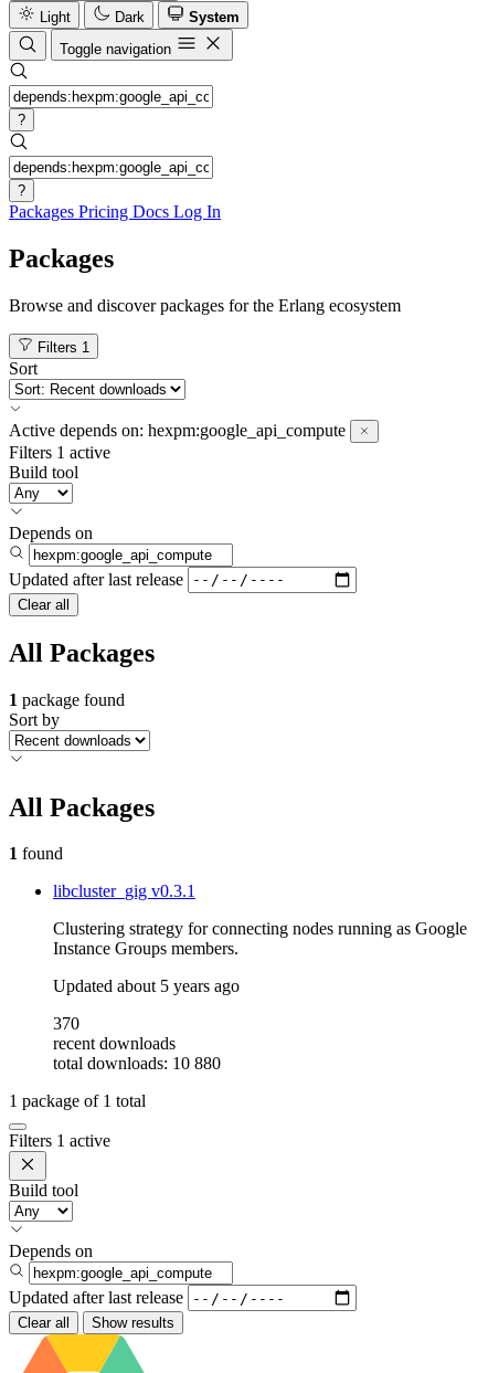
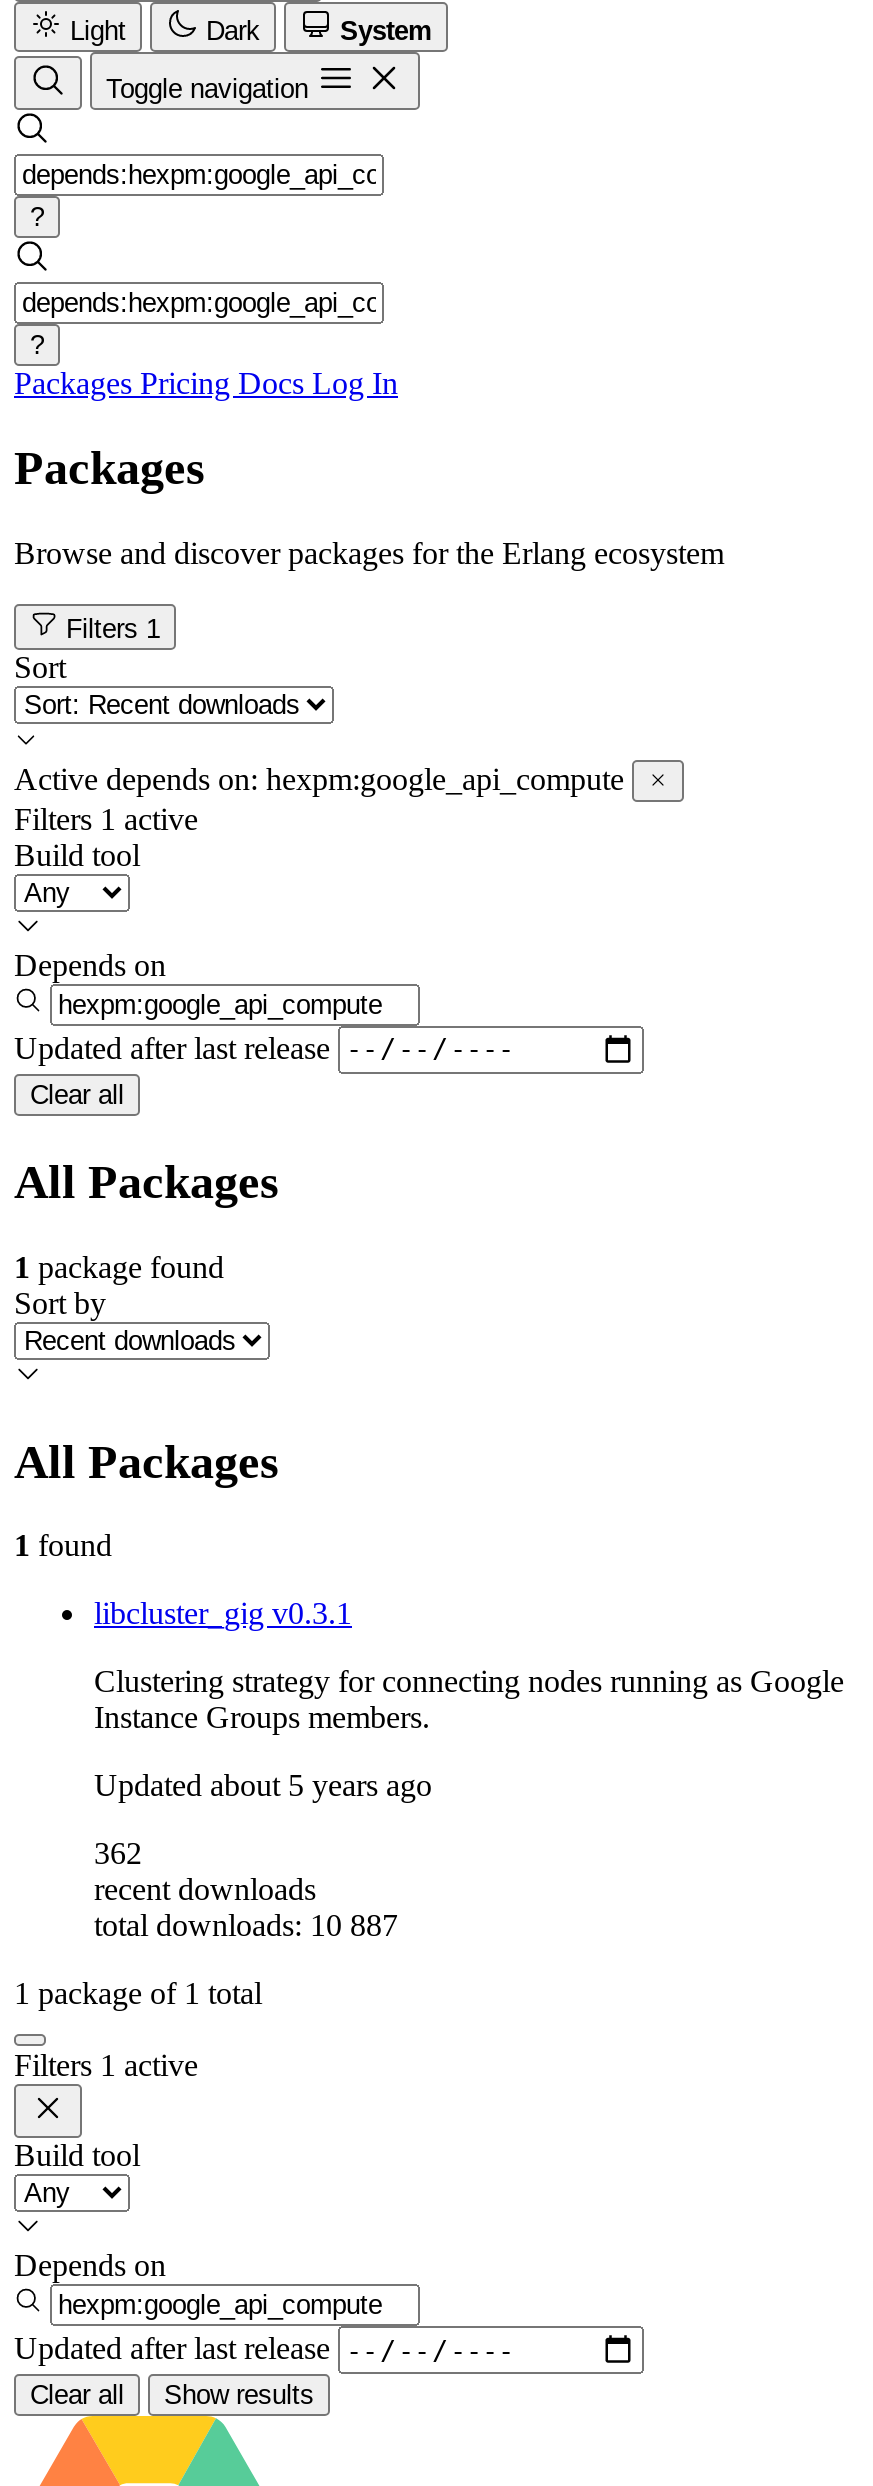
[53,1014,79,1033] 370 -> [94,1837,142,1871] 362
[53,1054,221,1073] total downloads: 10 880 -> [94,1909,398,1943] total downloads: 10 887

